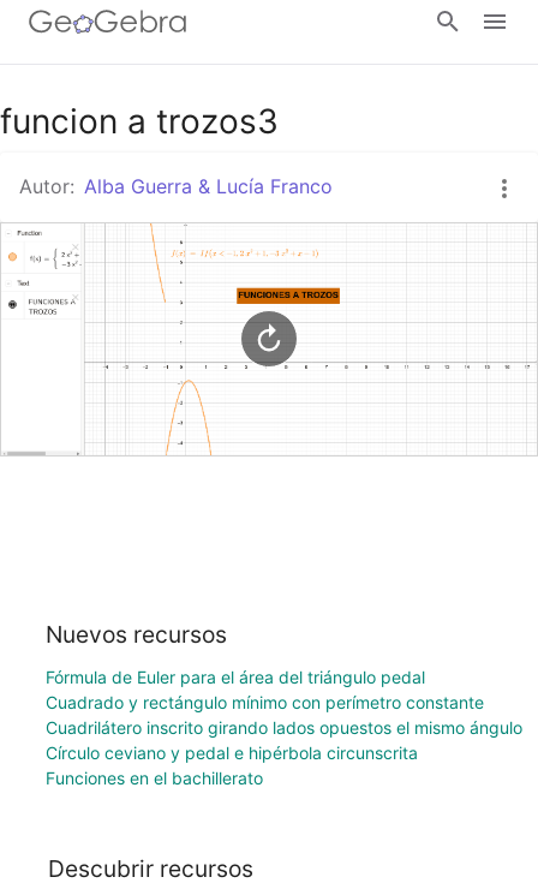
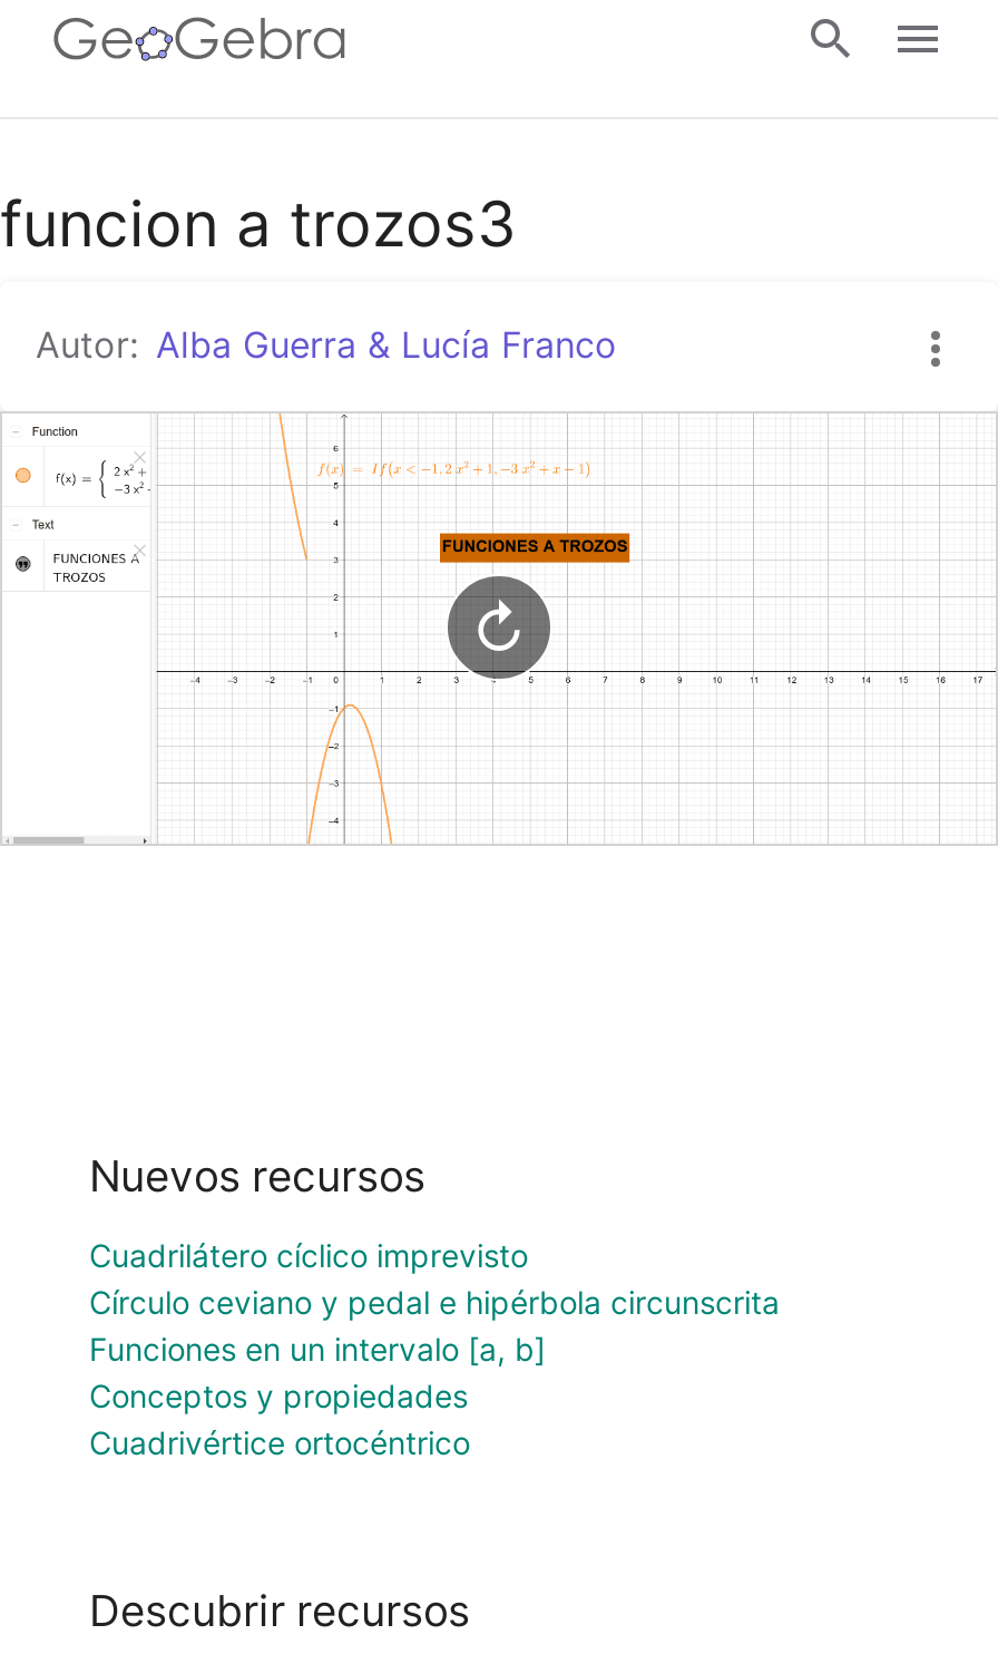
[45,667,522,737] Fórmula de Euler para el área del triángulo pedal | Cuadrado y rectángulo mínimo con perímetro constante | Cuadrilátero inscrito girando lados opuestos el mismo ángulo -> [89,1236,528,1273] Cuadrilátero cíclico imprevisto
moved [45,742,417,763] -> [89,1282,780,1320]: Círculo ceviano y pedal e hipérbola circunscrita
[45,767,262,788] Funciones en el bachillerato -> [89,1329,546,1461] Funciones en un intervalo [a, b] | Conceptos y propiedades | Cuadrivértice ortocéntrico

